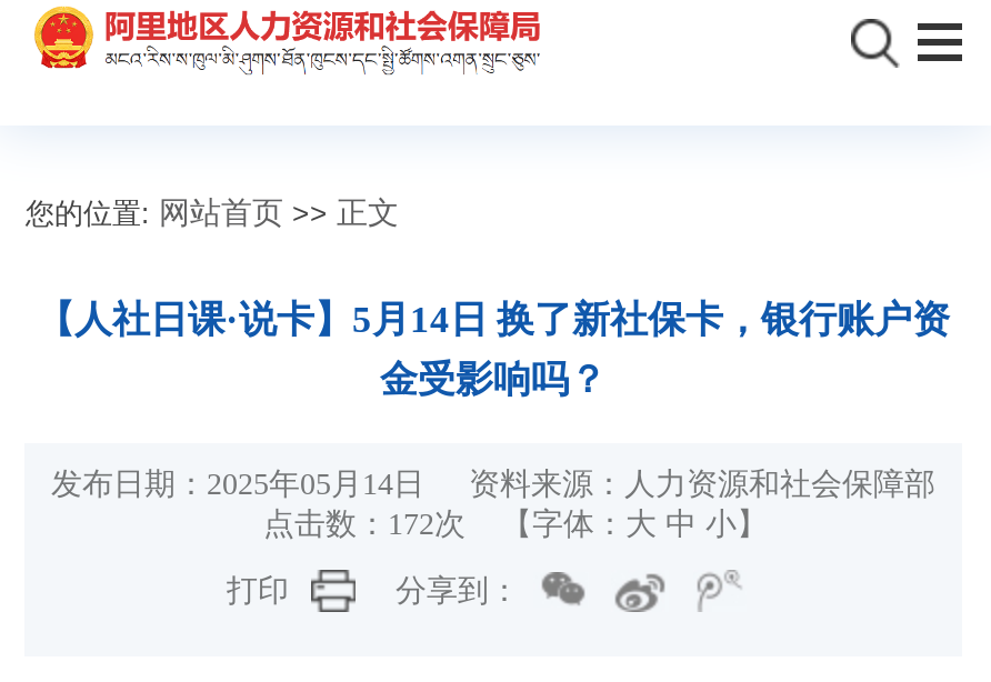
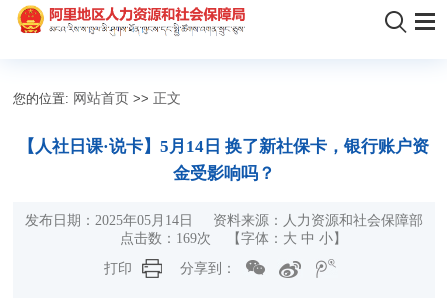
[219,507,768,540] 点击数：172次 【字体：大 中 小】 -> [100,231,347,246] 点击数：169次 【字体：大 中 小】

